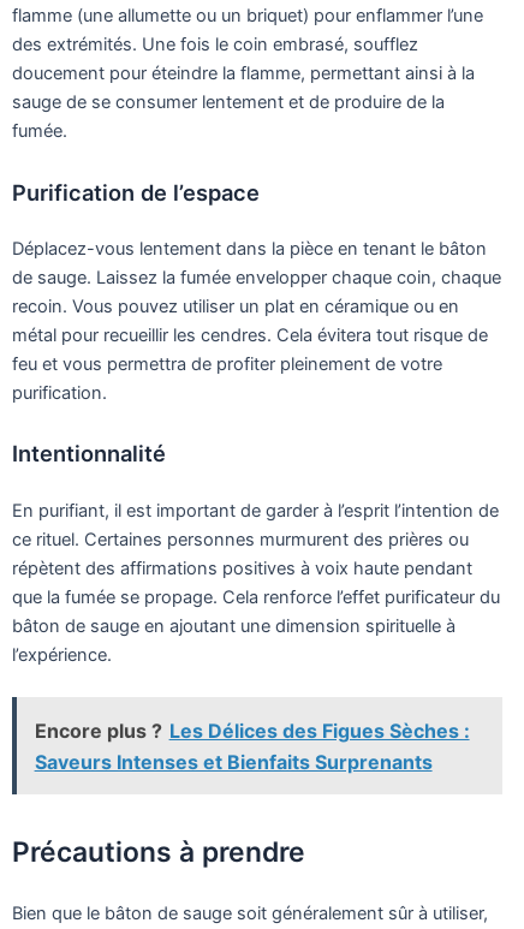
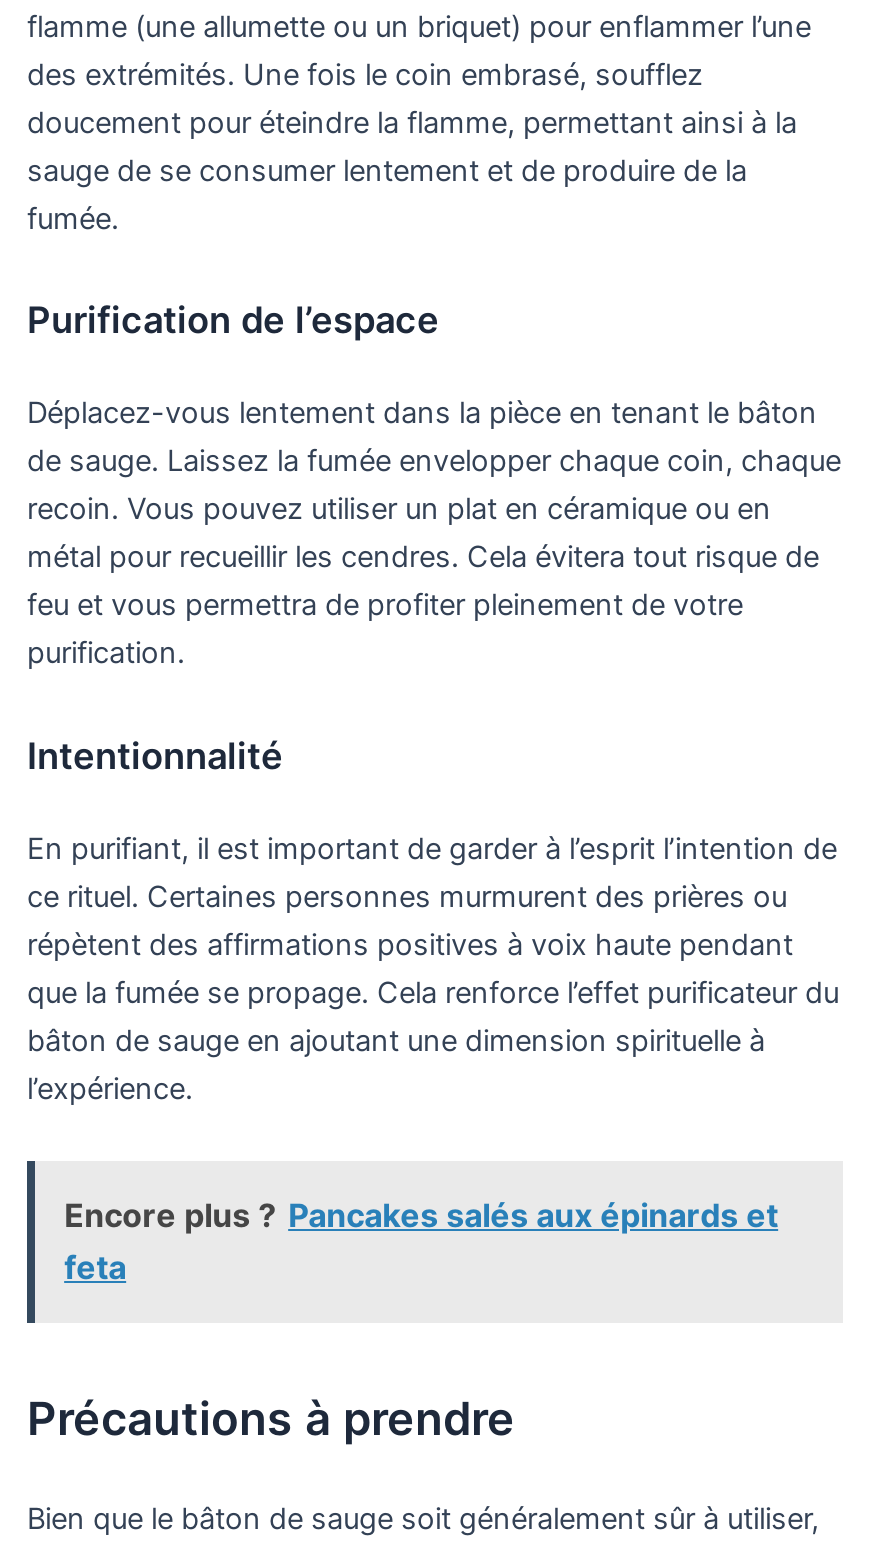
[34,718,469,773] Encore plus ? Les Délices des Figues Sèches : | Saveurs Intenses et Bienfaits Surprenants -> [64,1195,778,1287] Encore plus ? Pancakes salés aux épinards et | feta

